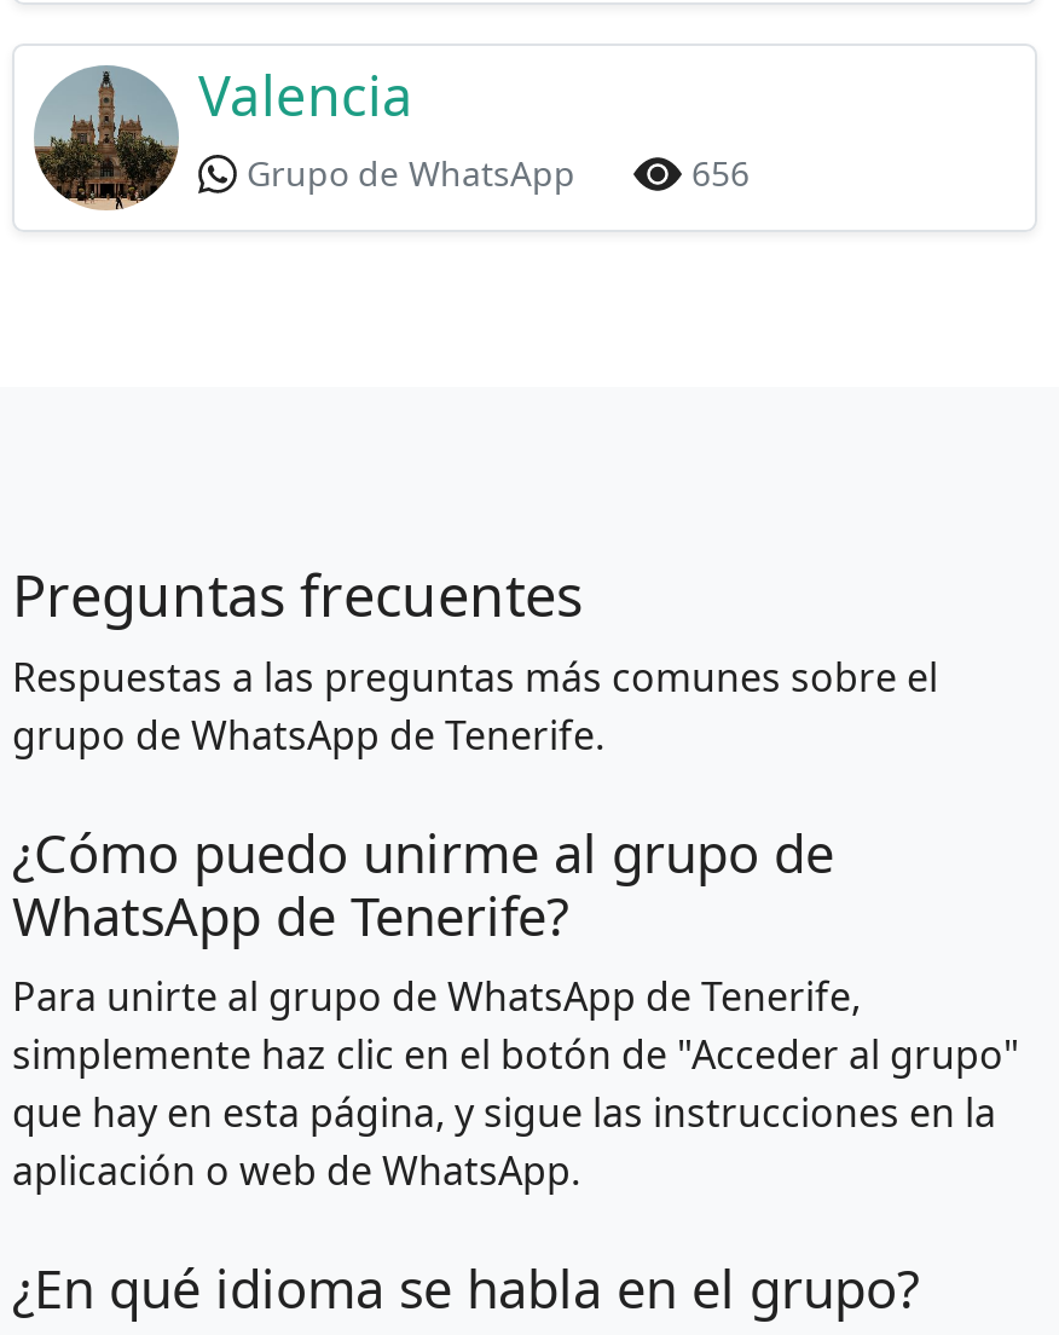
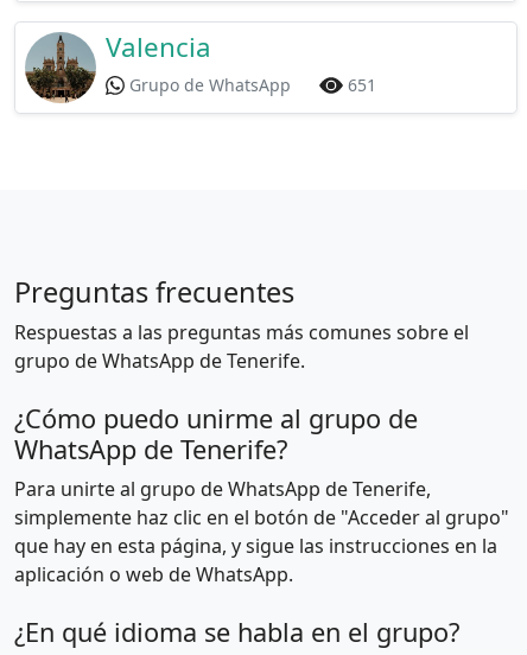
[691,150,750,196] 656 -> [348,74,376,96] 651

